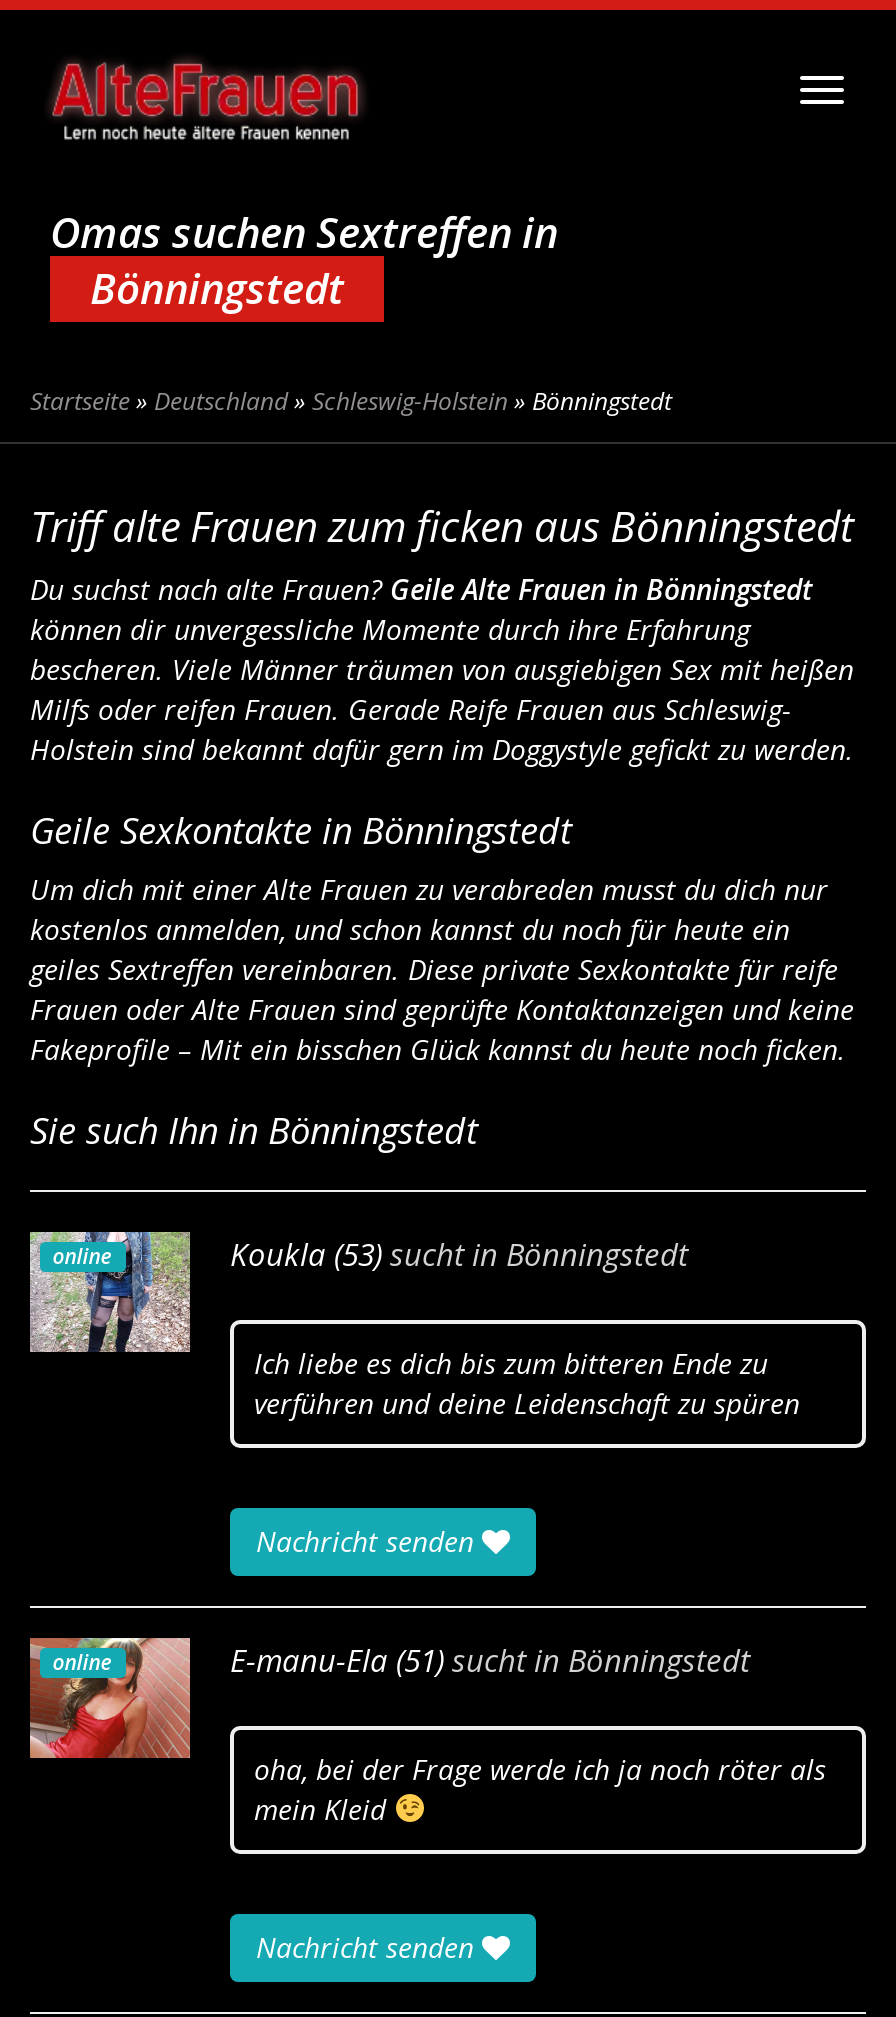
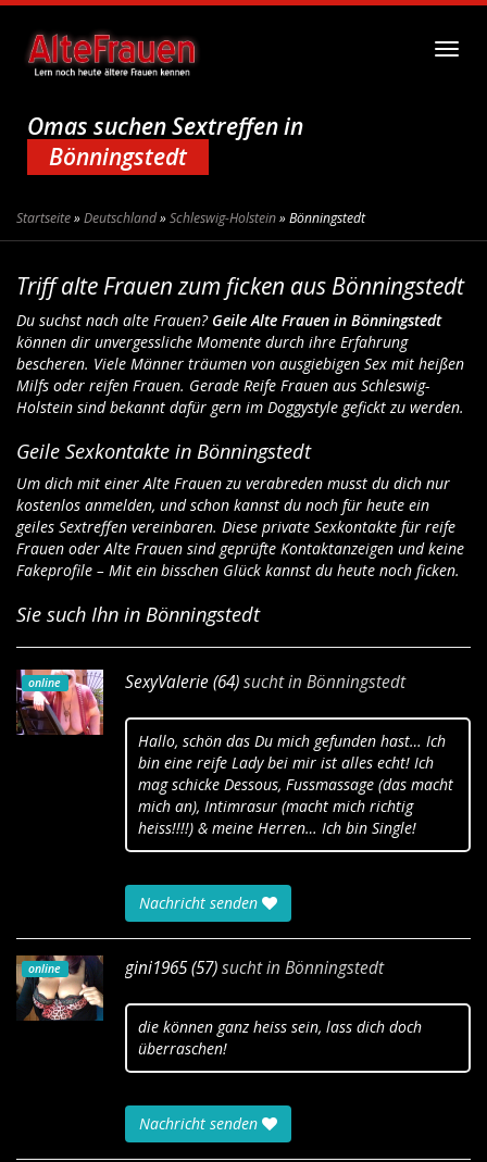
[28,1230,688,1354] [image] | Koukla (53) sucht in Bönningstedt -> [15,669,405,736] [image] | SexyValerie (64) sucht in Bönningstedt
[254,1344,800,1422] Ich liebe es dich bis zum bitteren Ende zu | verführen und deine Leidenschaft zu spüren -> [138,730,453,838] Hallo, schön das Du mich gefunden hast… Ich | bin eine reife Lady bei mir ist alles echt! Ich | mag schicke Dessous, Fussmassage (das macht | mich an), Intimrasur (macht mich richtig | heiss!!!!) & meine Herren… Ich bin Single!
[28,1636,750,1760] [image] | E-manu-Ela (51) sucht in Bönningstedt -> [15,954,384,1022] [image] | gini1965 (57) sucht in Bönningstedt
[254,1750,826,1828] oha, bei der Frage werde ich ja noch röter als | mein Kleid -> [138,1016,422,1059] die können ganz heiss sein, lass dich doch | überraschen!

